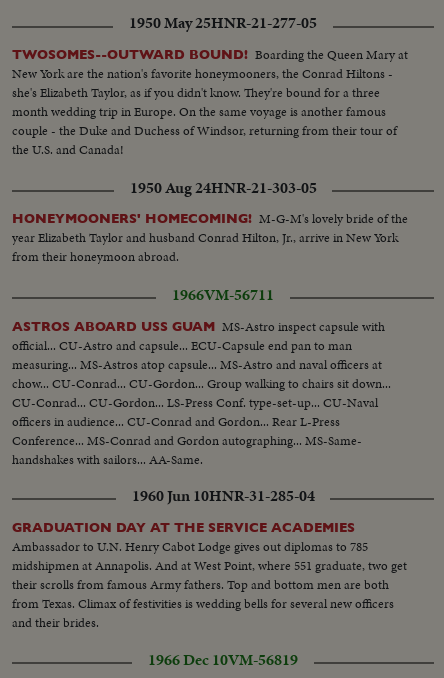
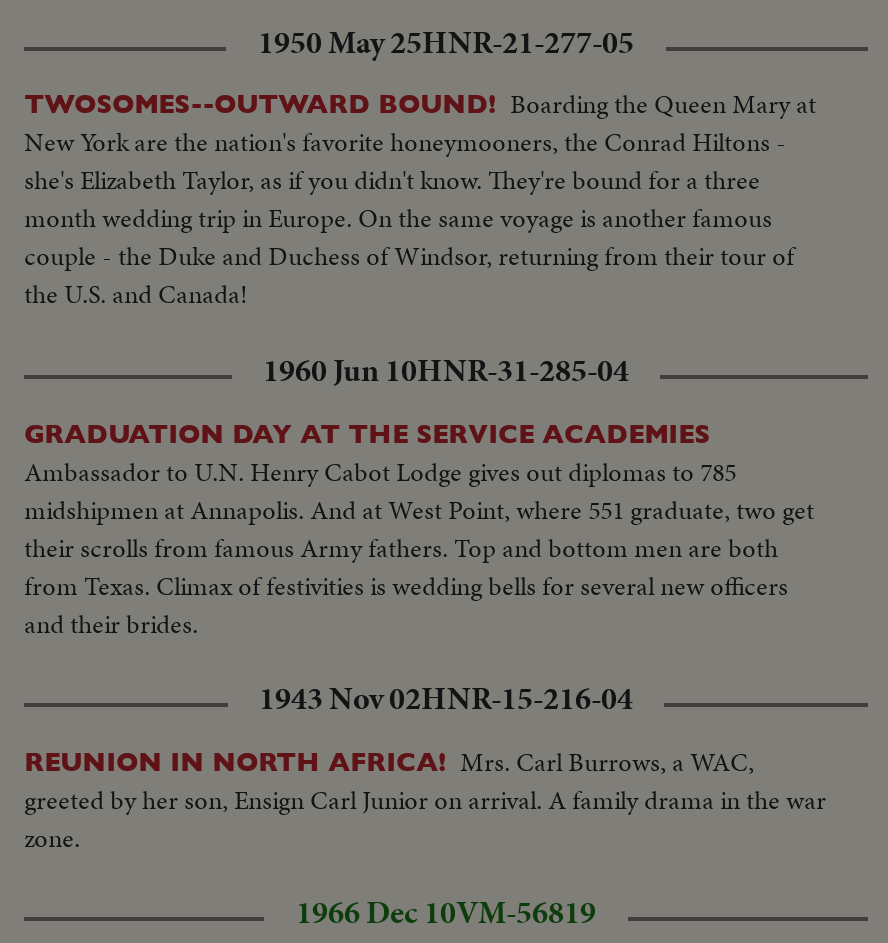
[12,176,408,468] 1950 Aug 24HNR-21-303-05 | HONEYMOONERS' HOMECOMING! M-G-M's lovely bride of the | year Elizabeth Taylor and husband Conrad Hilton, Jr., arrive in New York | from their honeymoon abroad. | 1966VM-56711 | ASTROS ABOARD USS GUAM MS-Astro inspect capsule with | official... CU-Astro and capsule... ECU-Capsule end pan to man | measuring... MS-Astros atop capsule... MS-Astro and naval officers at | chow... CU-Conrad... CU-Gordon... Group walking to chairs sit down... | CU-Conrad... CU-Gordon... LS-Press Conf. type-set-up... CU-Naval | officers in audience... CU-Conrad and Gordon... Rear L-Press | Conference... MS-Conrad and Gordon autographing... MS-Same- | handshakes with sailors... AA-Same. -> none
moved [12,485,407,631] -> [24,348,814,642]: 1960 Jun 10HNR-31-285-04 | GRADUATION DAY AT THE SERVICE ACADEMIES | Ambassador to U.N. Henry Cabot Lodge gives out diplomas to 785 | midshipmen at Annapolis. And at West Point, where 551 graduate, two get | their scrolls from famous Army fathers. Top and bottom men are both | from Texas. Climax of festivities is wedding bells for several new officers | and their brides.
none -> [24,676,826,856] 1943 Nov 02HNR-15-216-04 | REUNION IN NORTH AFRICA! Mrs. Carl Burrows, a WAC, | greeted by her son, Ensign Carl Junior on arrival. A family drama in the war | zone.

